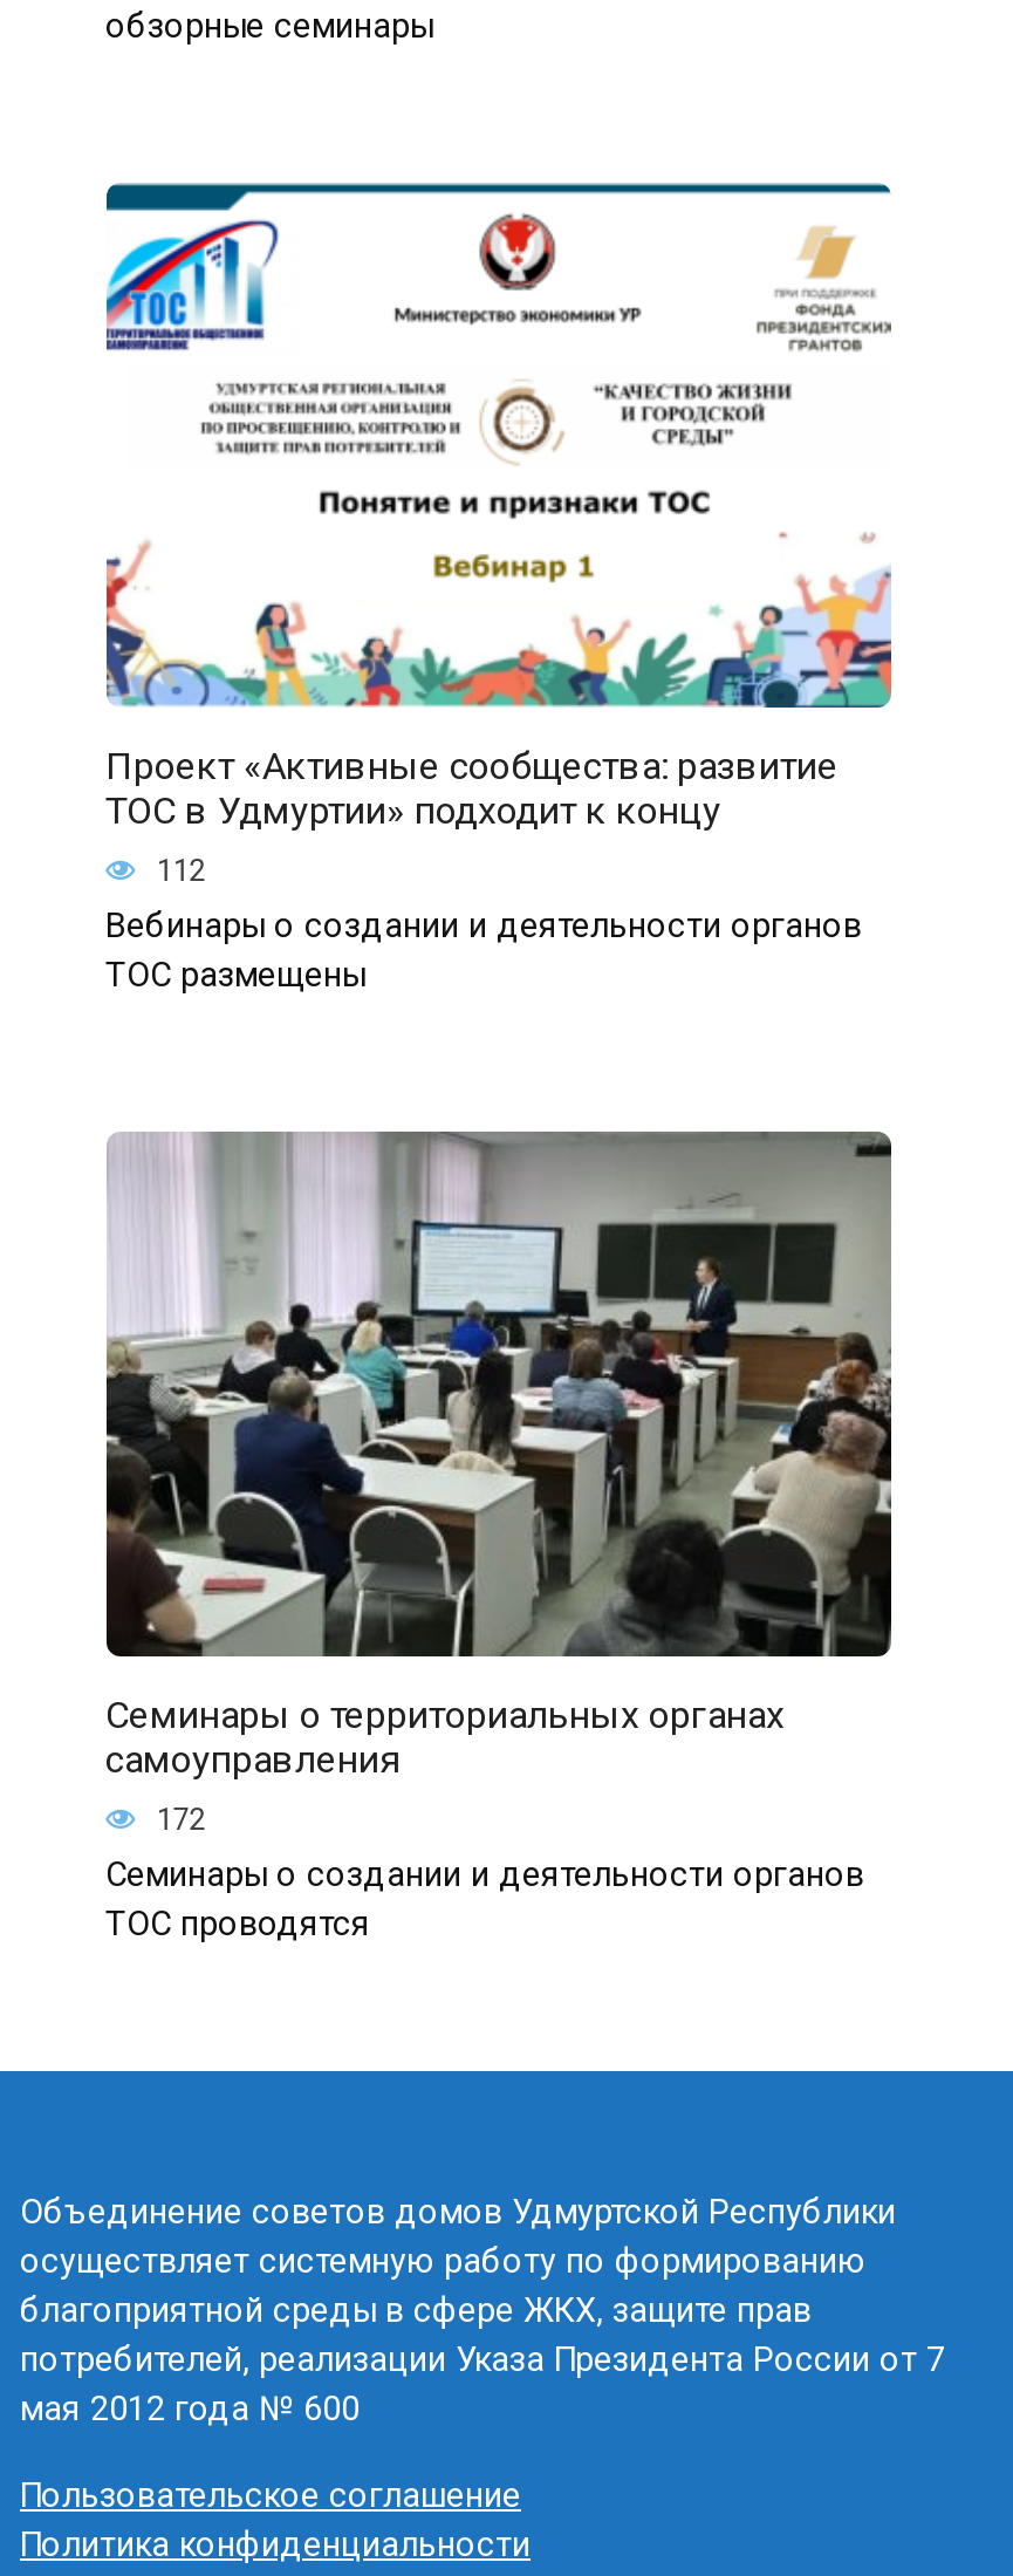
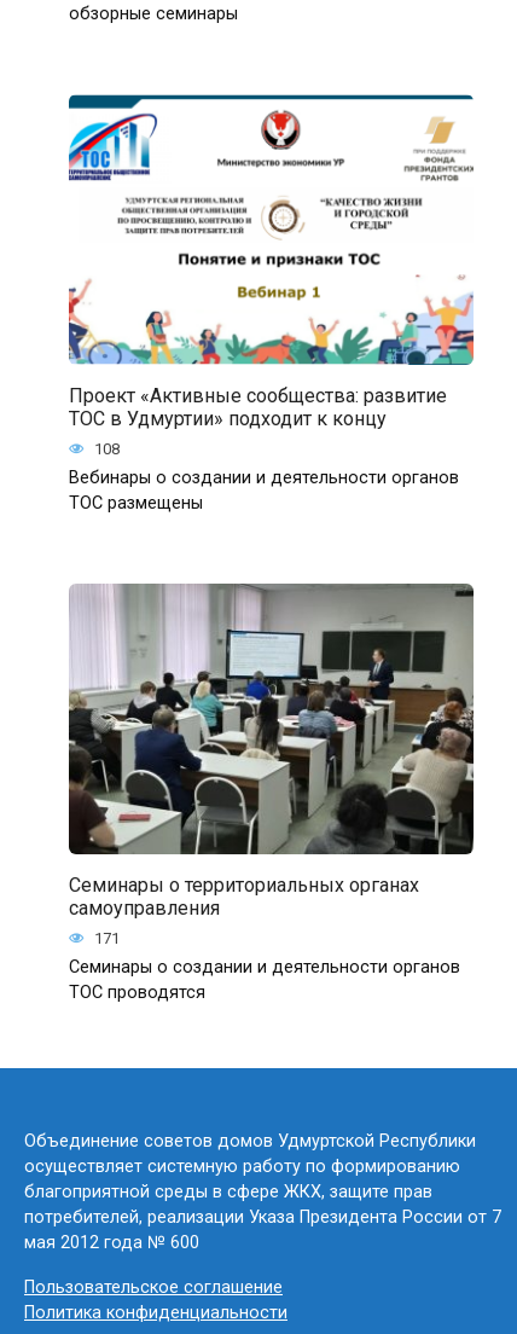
[156,853,205,888] 112 -> [94,440,120,458] 108
[156,1802,205,1837] 172 -> [94,929,120,948] 171

